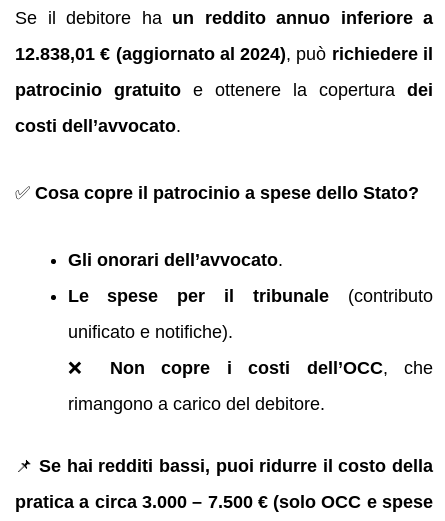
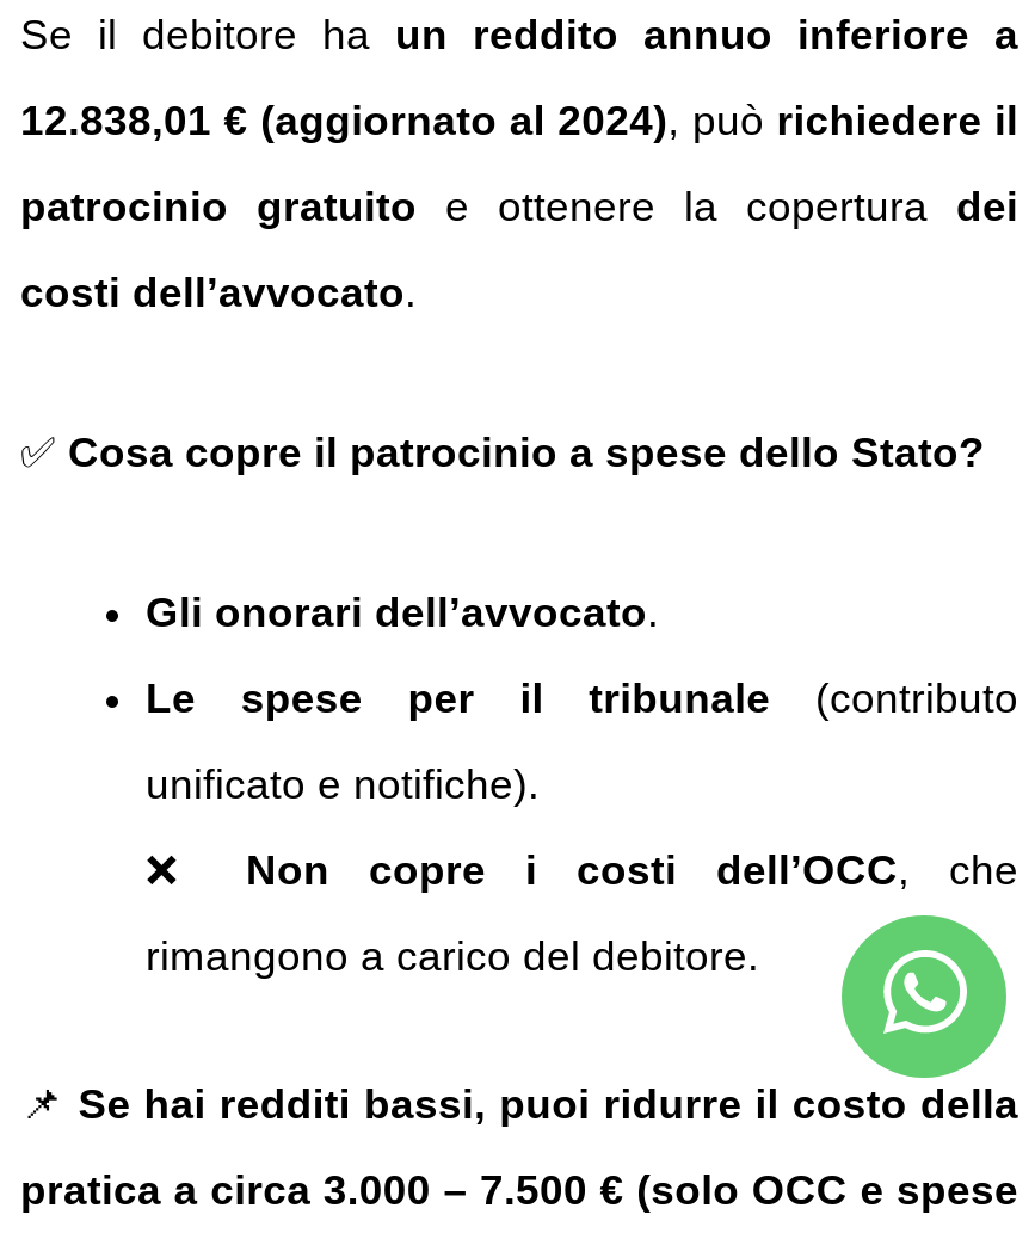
none -> [839,913,1009,1073] [image]

